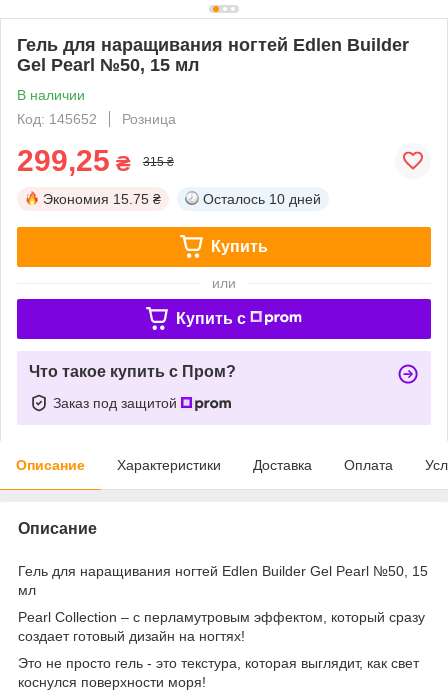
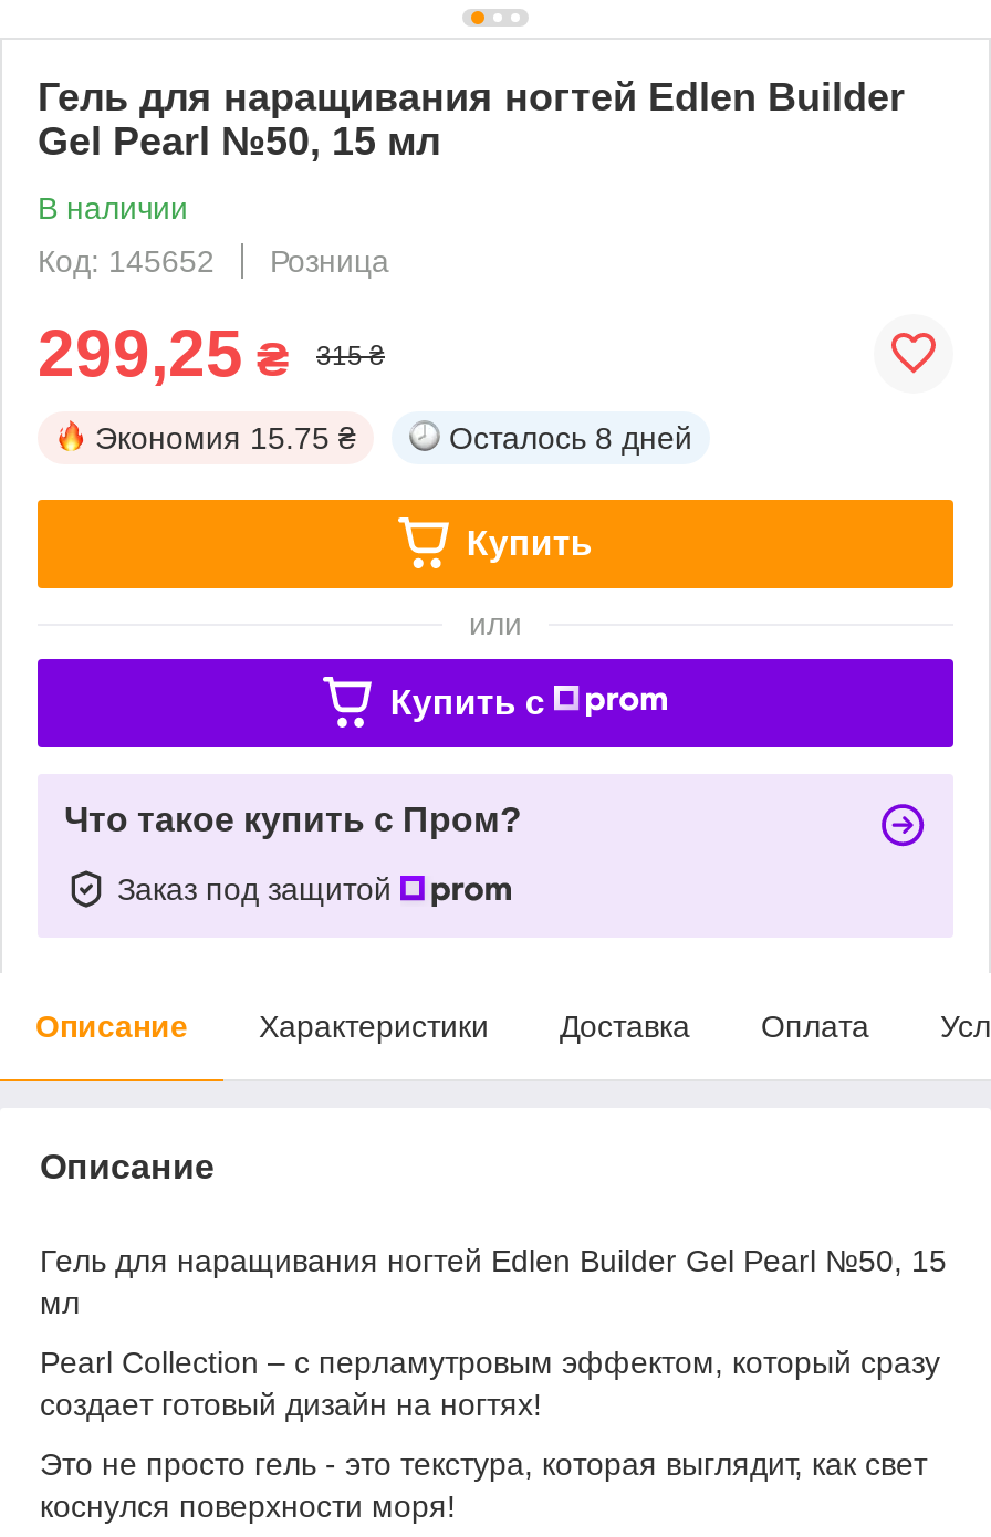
[203,191,321,207] Осталось 10 дней -> [449,420,692,455] Осталось 8 дней

